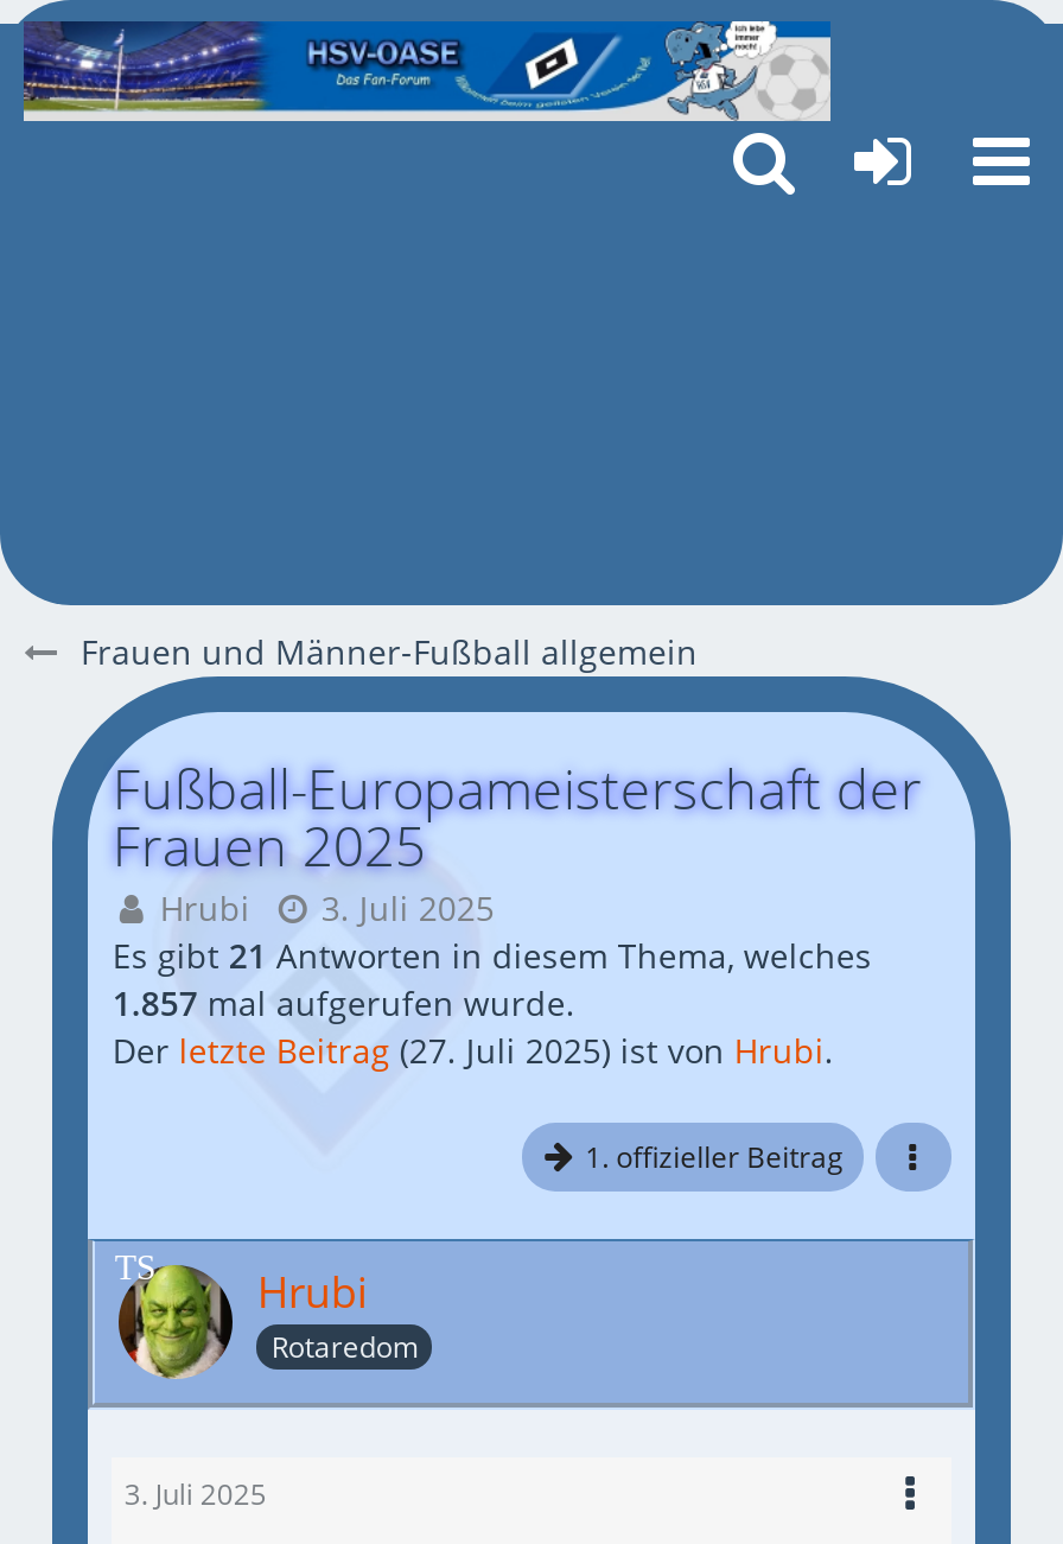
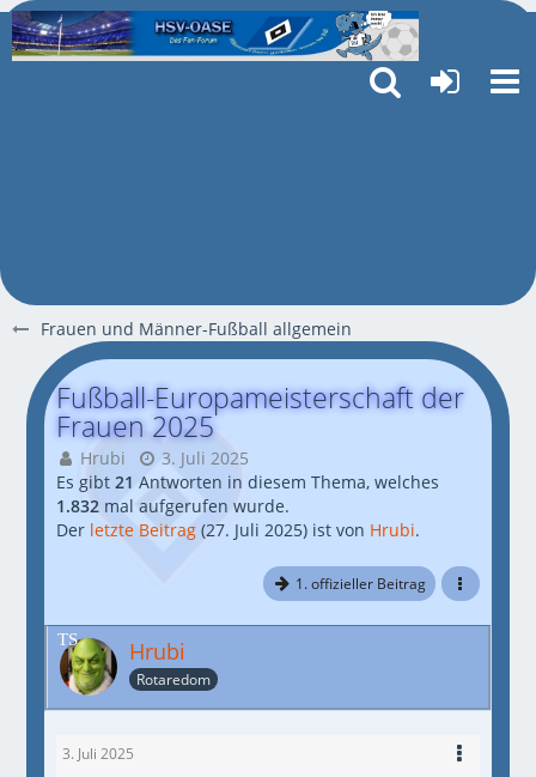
[112,980,575,1025] 1.857 mal aufgerufen wurde. -> [57,494,290,517] 1.832 mal aufgerufen wurde.

